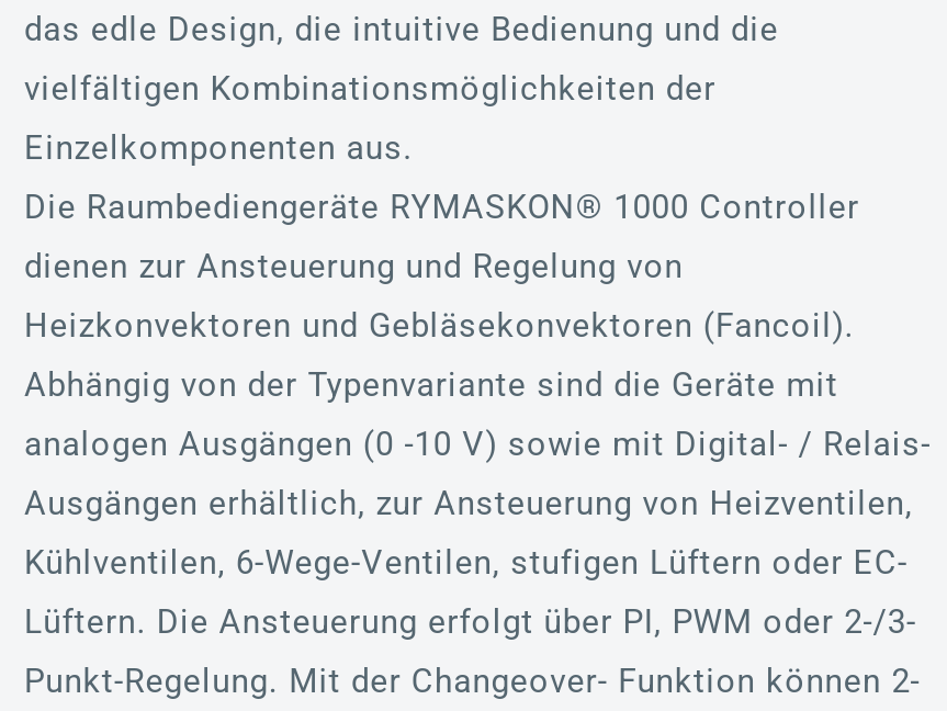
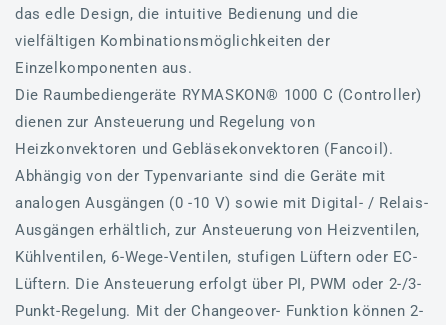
[24,187,859,227] Die Raumbediengeräte RYMASKON® 1000 Controller -> [15,86,422,104] Die Raumbediengeräte RYMASKON® 1000 C (Controller)

